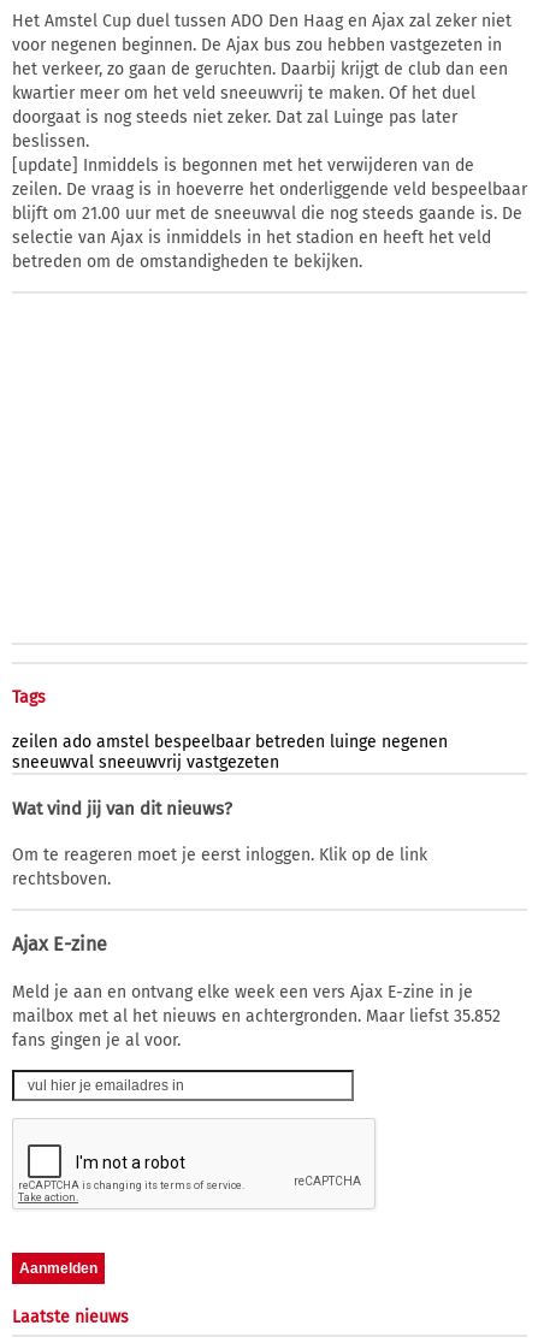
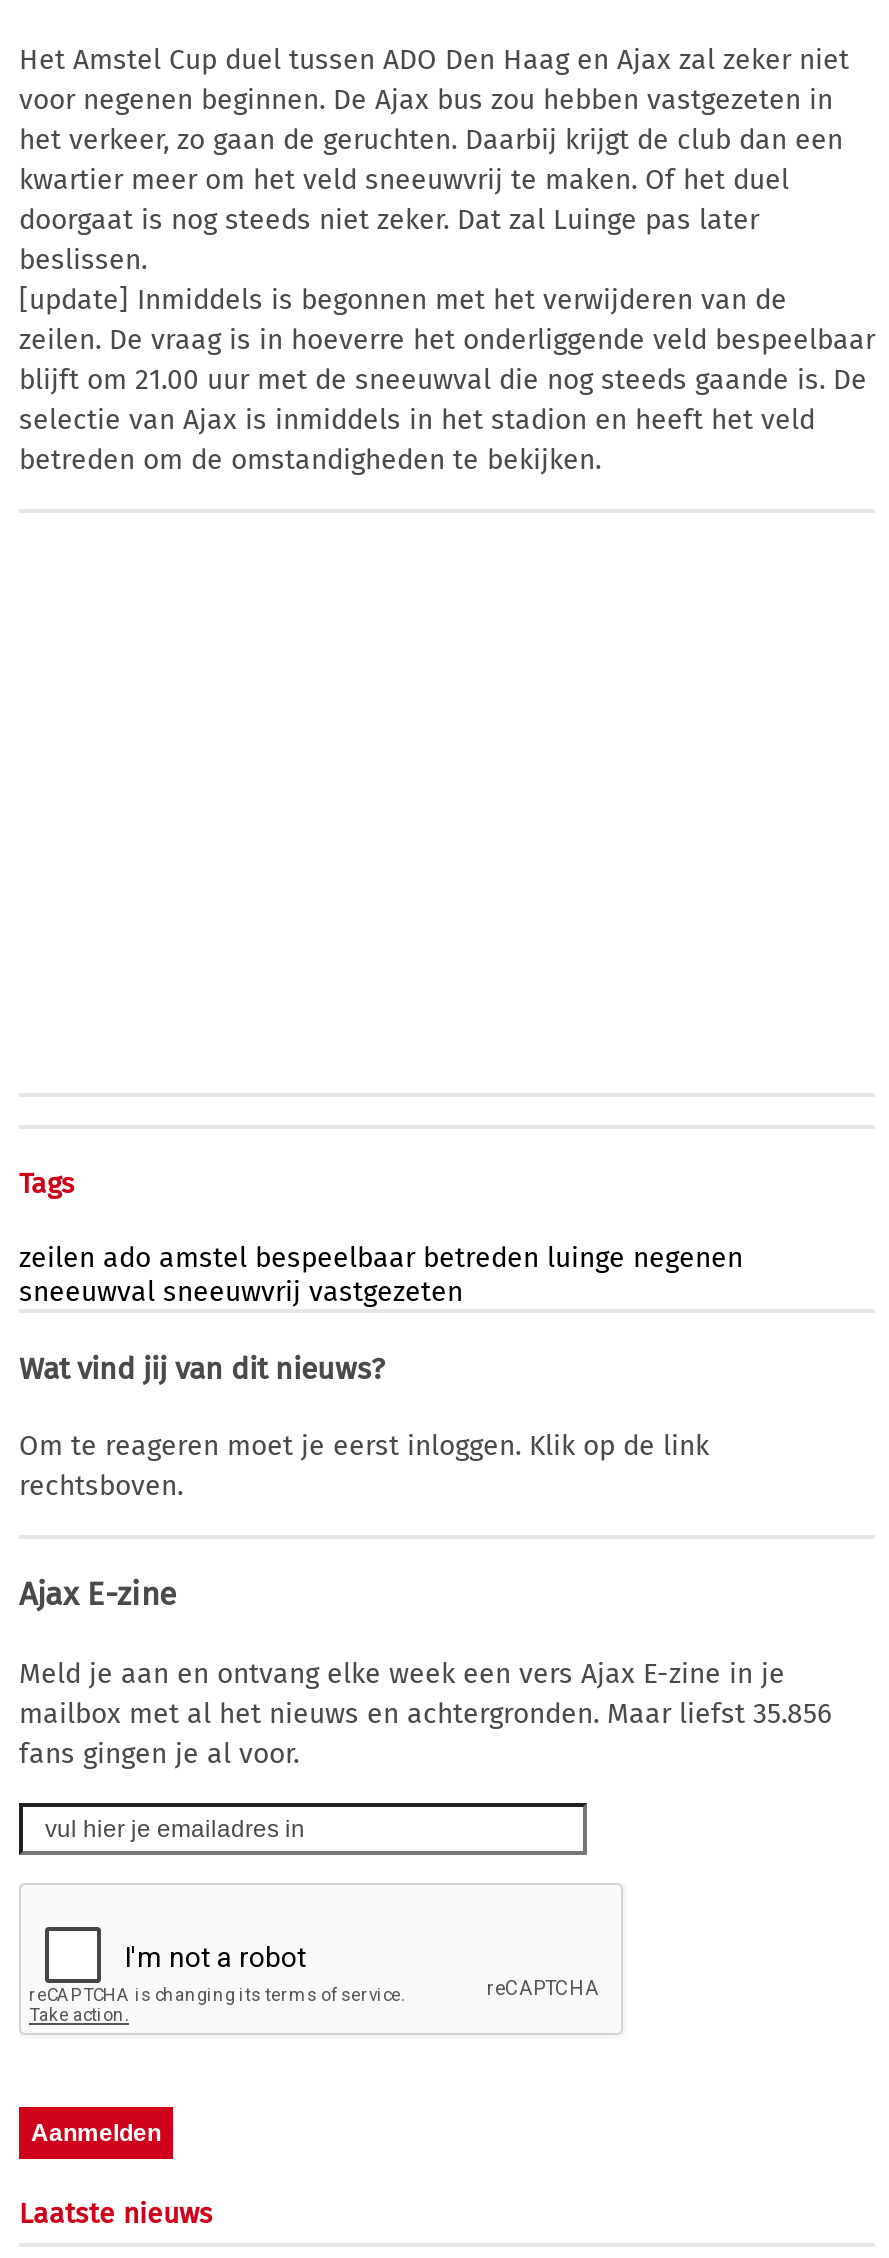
[12,1006,501,1026] mailbox met al het nieuws en achtergronden. Maar liefst 35.852 -> [19,1696,831,1730] mailbox met al het nieuws en achtergronden. Maar liefst 35.856

